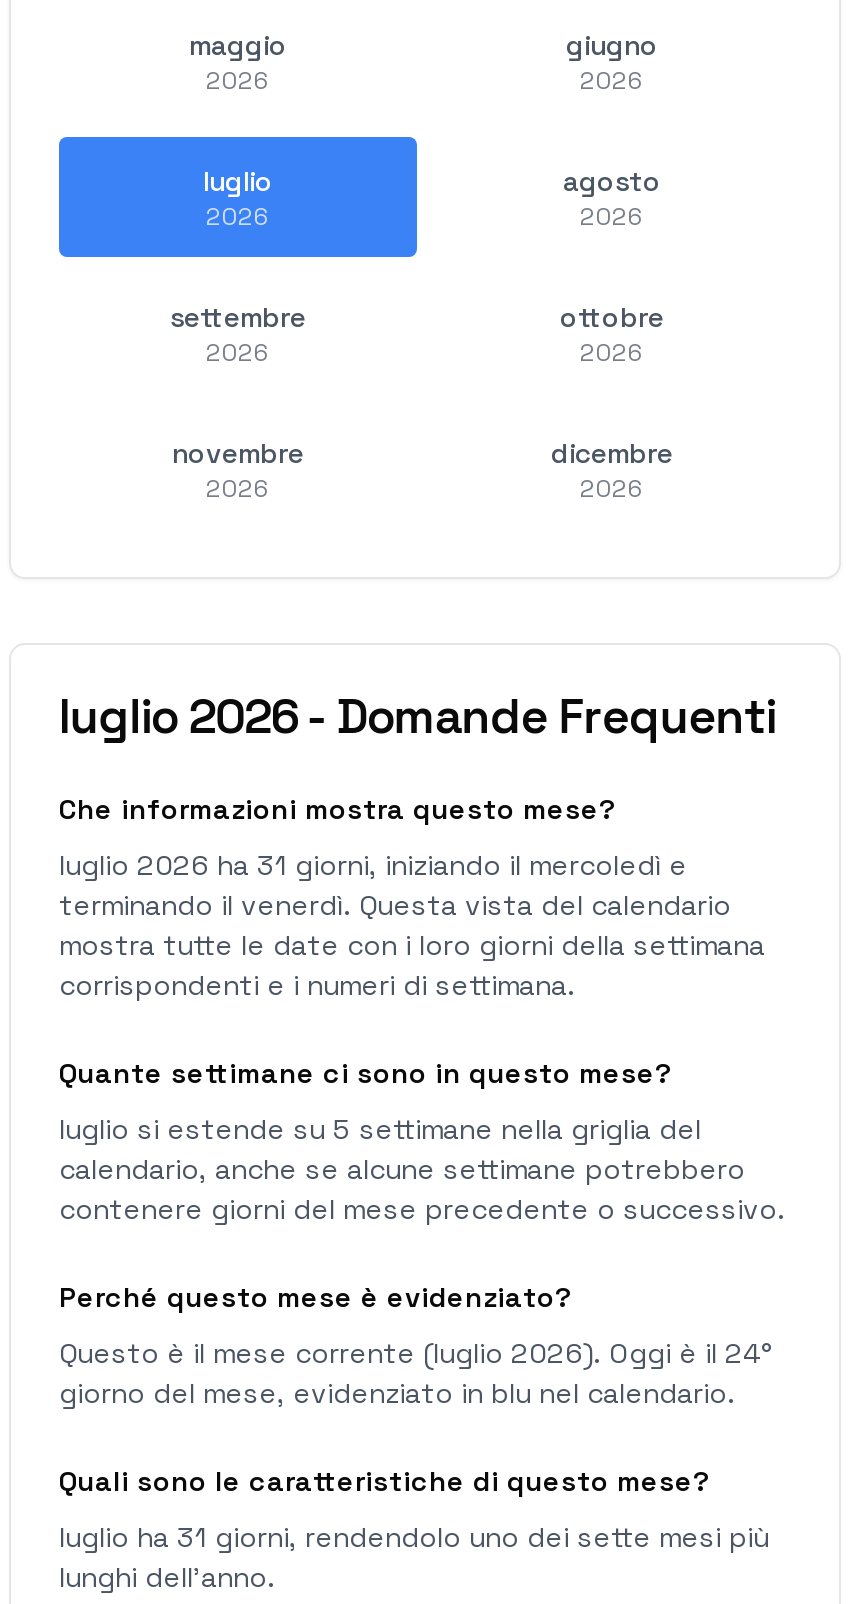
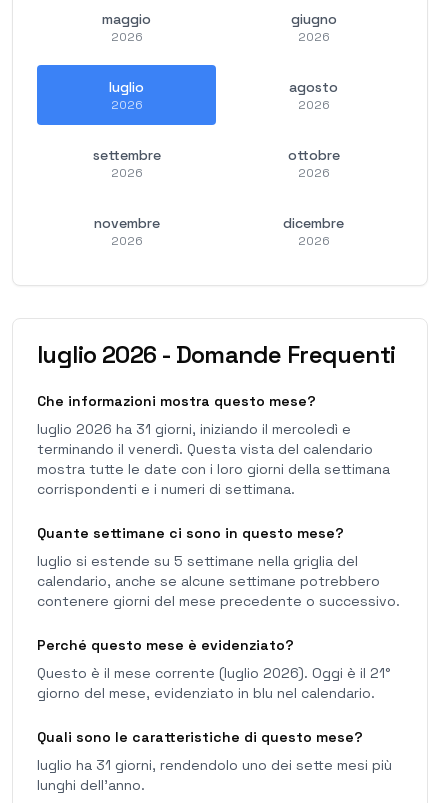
[59,1335,771,1371] Questo è il mese corrente (luglio 2026). Oggi è il 24° -> [37,664,390,682] Questo è il mese corrente (luglio 2026). Oggi è il 21°

